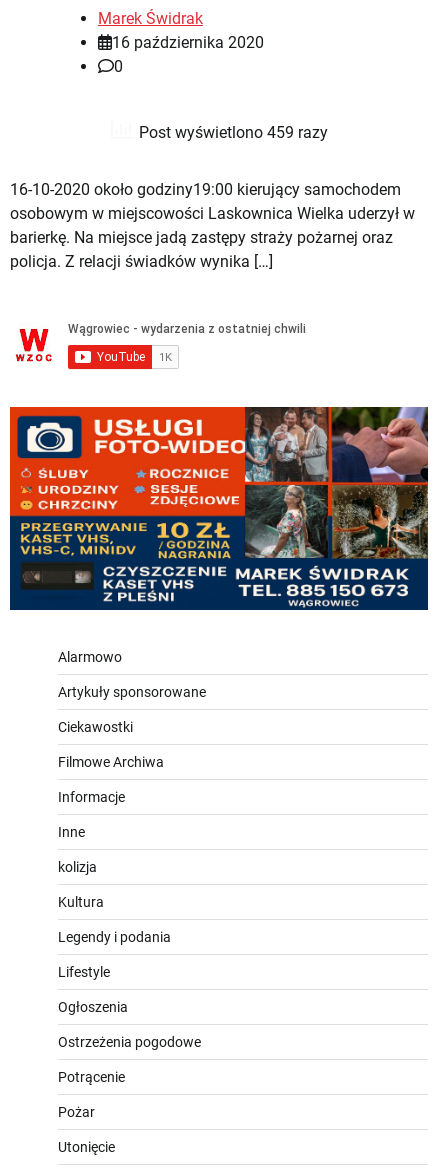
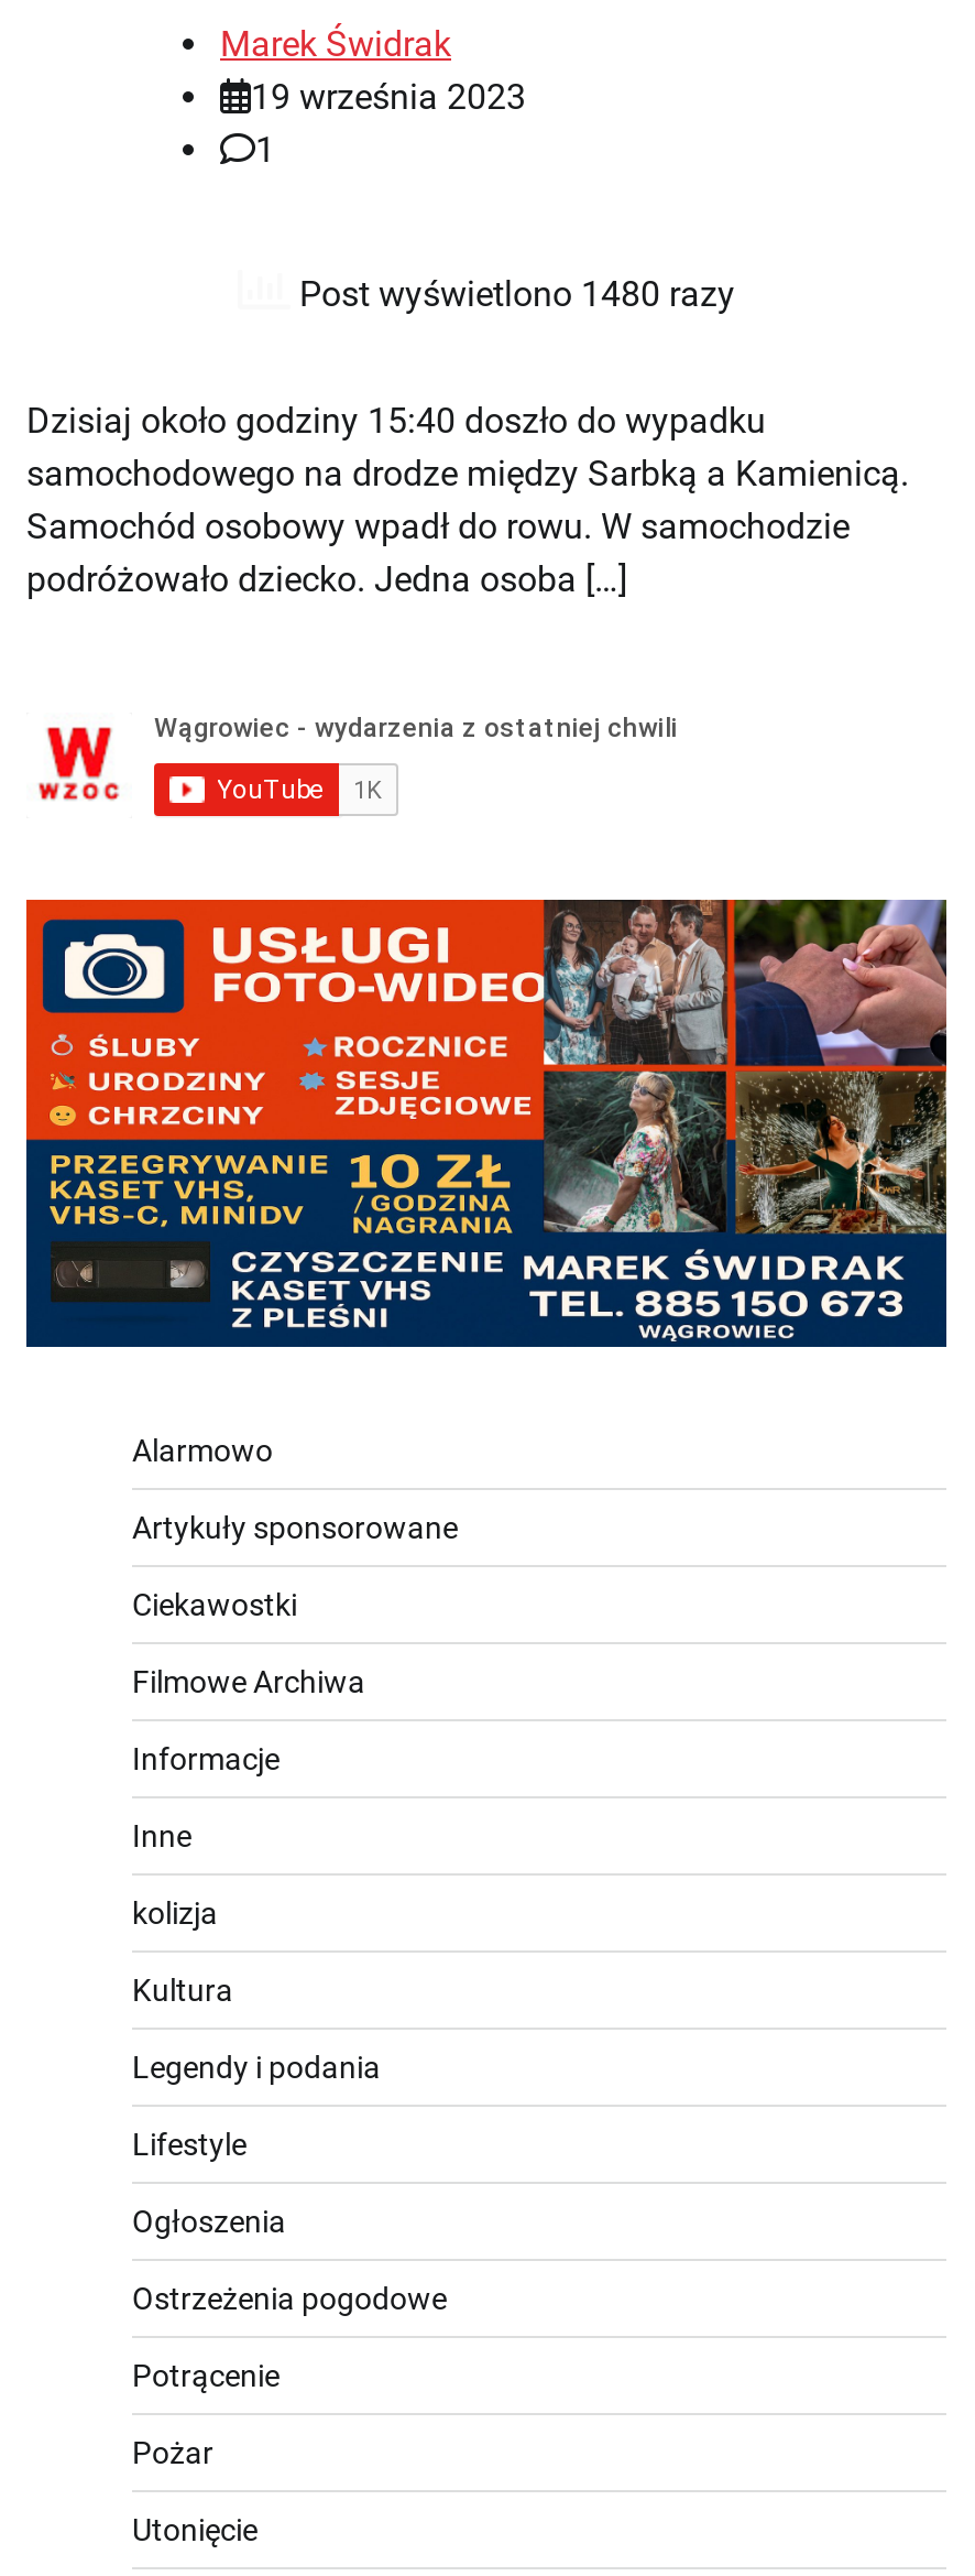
[112,33,264,76] 16 października 2020 | 0 -> [251,75,526,170] 19 września 2023 | 1
[134,123,327,142] Post wyświetlono 459 razy -> [291,273,735,315] Post wyświetlono 1480 razy
[10,180,415,271] 16-10-2020 około godziny19:00 kierujący samochodem | osobowym w miejscowości Laskownica Wielka uderzył w | barierkę. Na miejsce jadą zastępy straży pożarnej oraz | policja. Z relacji świadków wynika […] -> [26,399,909,599] Dzisiaj około godziny 15:40 doszło do wypadku | samochodowego na drodze między Sarbką a Kamienicą. | Samochód osobowy wpadł do rowu. W samochodzie | podróżowało dziecko. Jedna osoba […]

